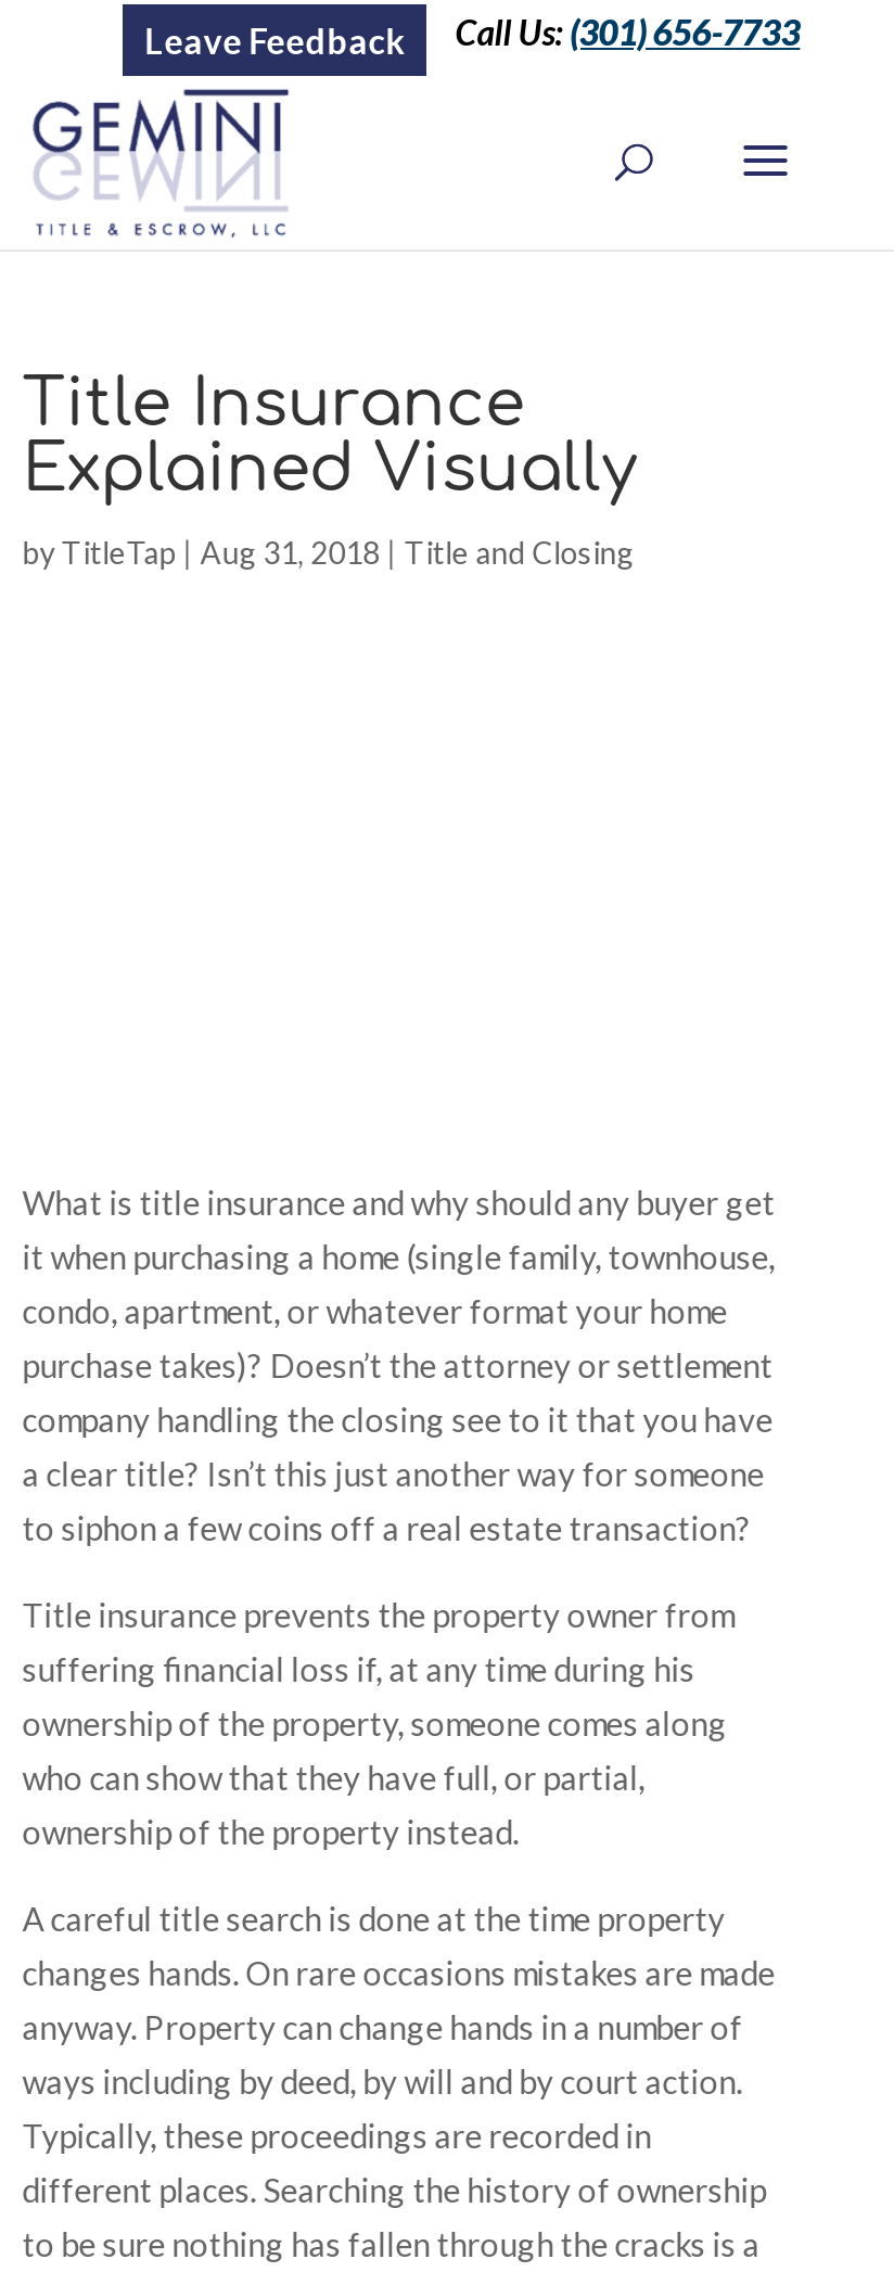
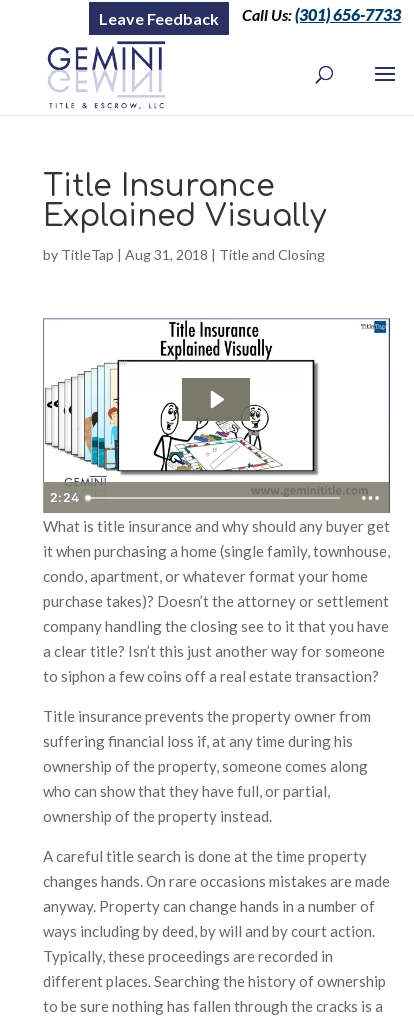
none -> [42,317,391,514] [image] | 2:24

